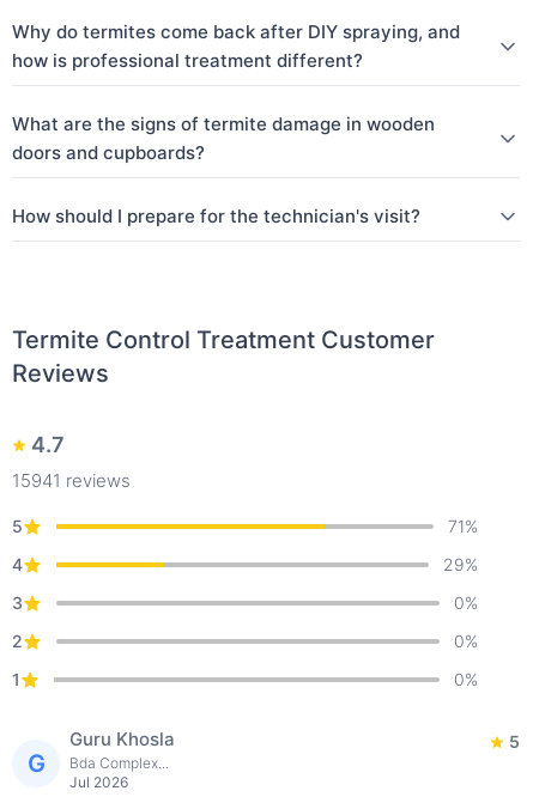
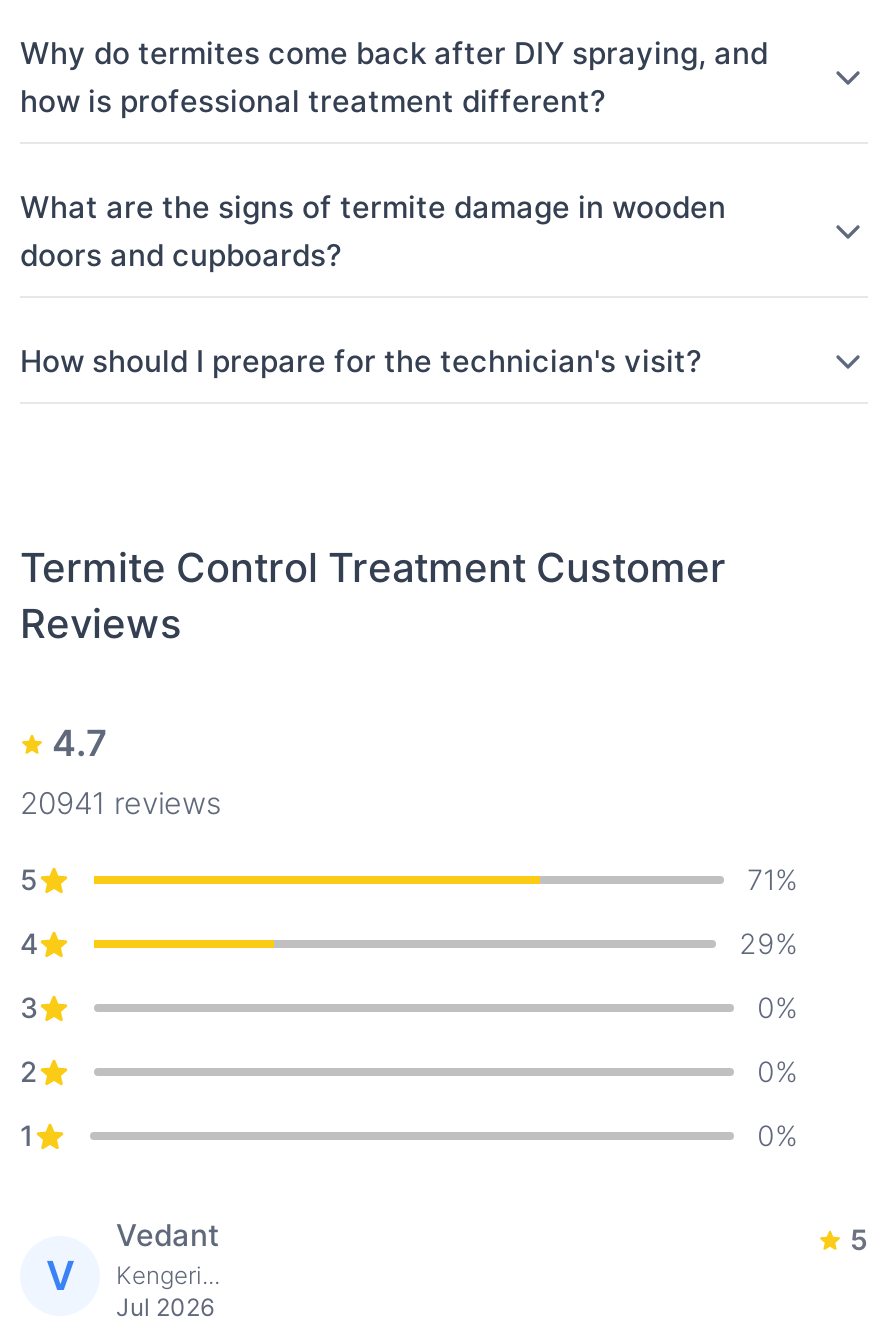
[12,469,131,492] 15941 reviews -> [20,784,222,822] 20941 reviews
[69,728,175,772] Guru Khosla | Bda Complex... -> [116,1216,220,1290] Vedant | Kengeri...
[27,749,45,778] G -> [46,1252,74,1300] V

